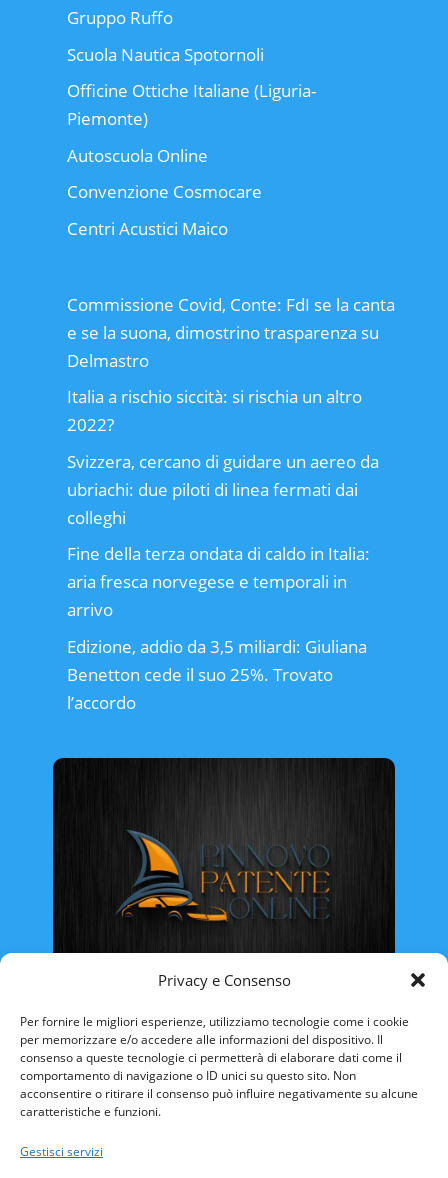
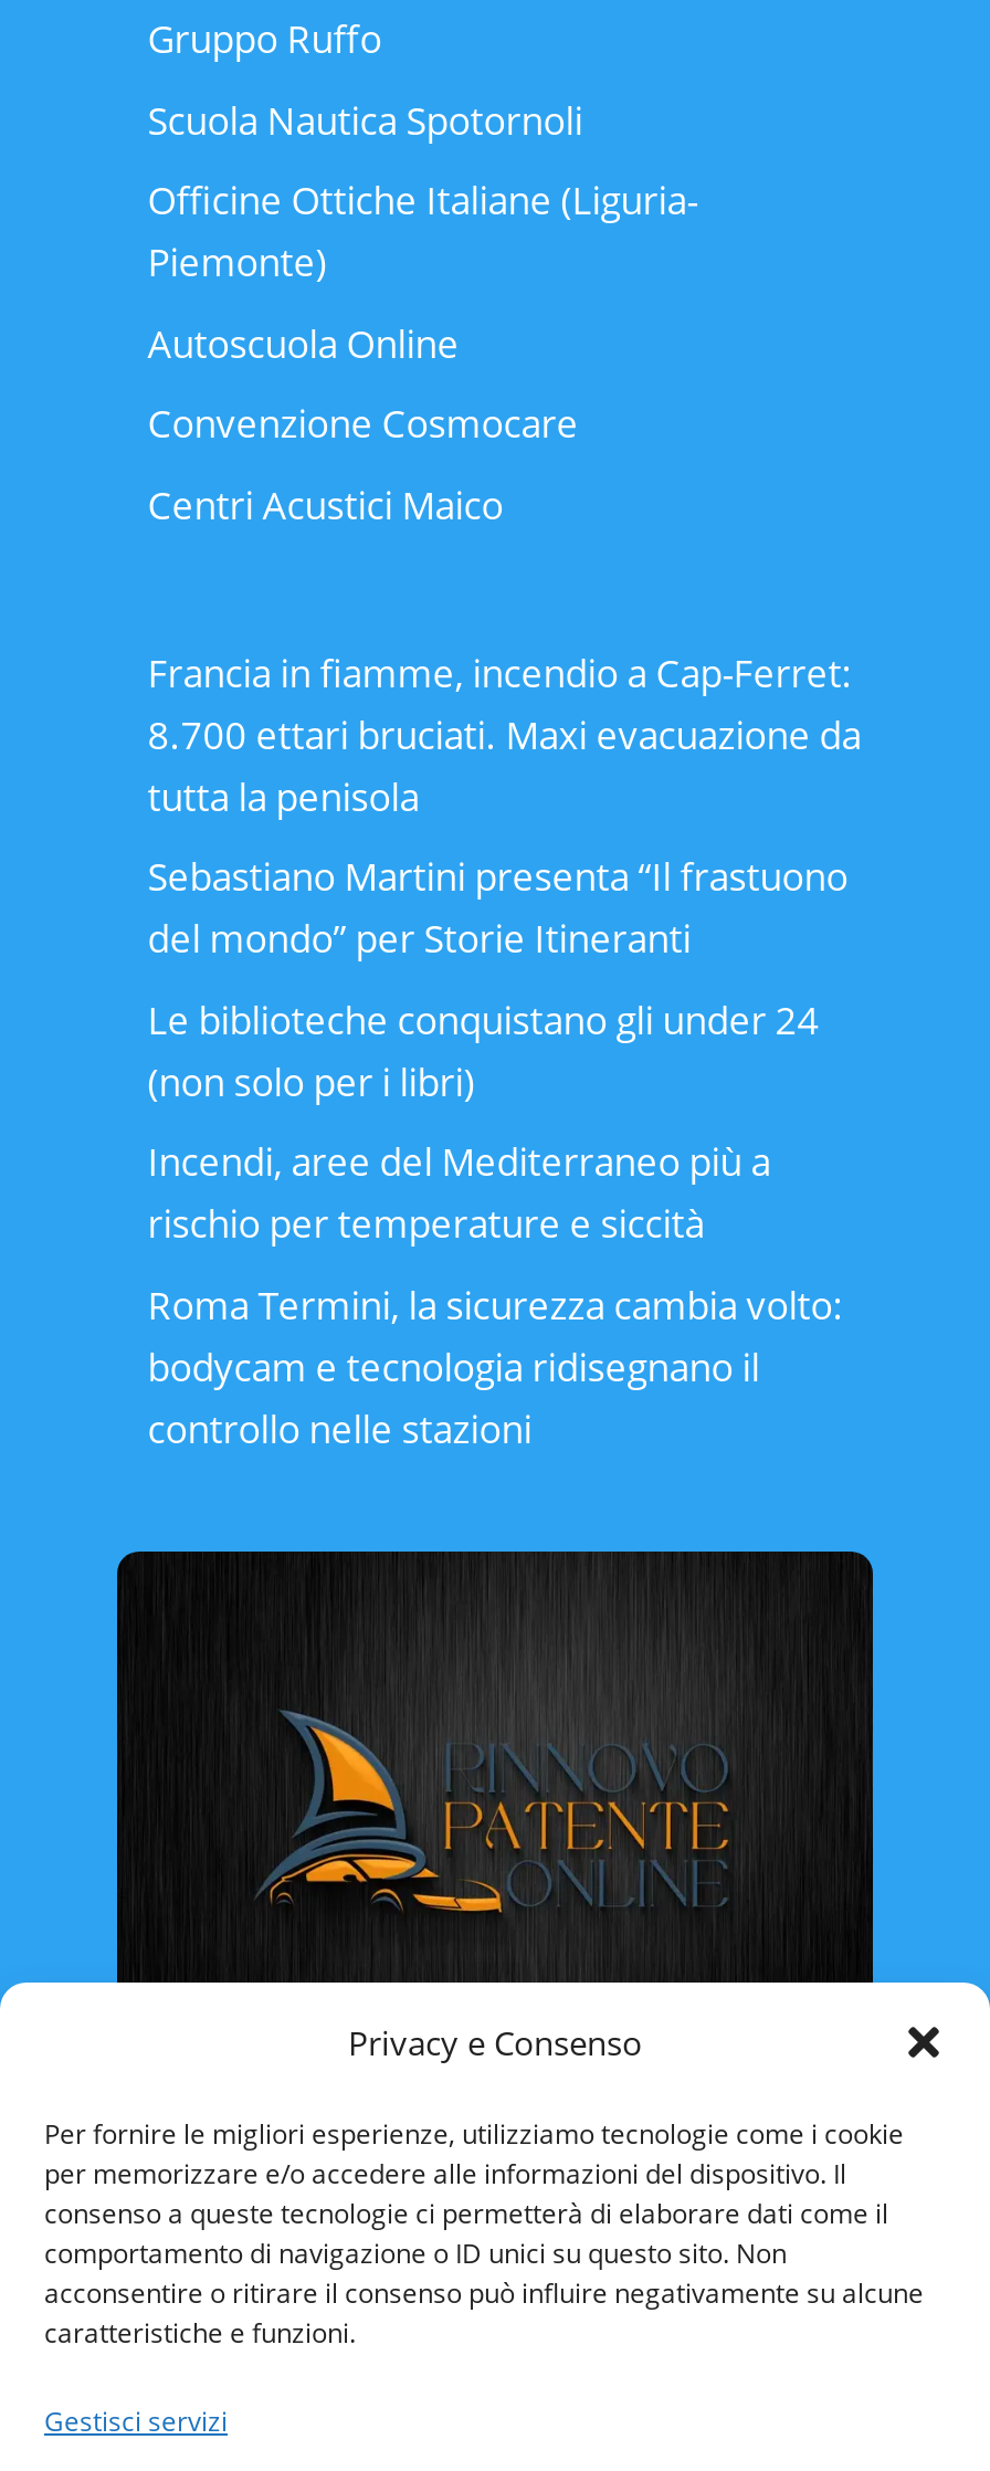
[67,293,395,372] Commissione Covid, Conte: FdI se la canta | e se la suona, dimostrino trasparenza su | Delmastro -> [148,647,861,822] Francia in fiamme, incendio a Cap-Ferret: | 8.700 ettari bruciati. Maxi evacuazione da | tutta la penisola
[67,385,362,436] Italia a rischio siccità: si rischia un altro | 2022? -> [148,851,848,964] Sebastiano Martini presenta “Il frastuono | del mondo” per Storie Itineranti
[67,450,379,529] Svizzera, cercano di guidare un aereo da | ubriachi: due piloti di linea fermati dai | colleghi -> [148,994,819,1107] Le biblioteche conquistano gli under 24 | (non solo per i libri)
[67,542,370,621] Fine della terza ondata di caldo in Italia: | aria fresca norvegese e temporali in | arrivo -> [148,1136,771,1249] Incendi, aree del Mediterraneo più a | rischio per temperature e siccità
[67,635,367,714] Edizione, addio da 3,5 miliardi: Giuliana | Benetton cede il suo 25%. Trovato | l’accordo -> [148,1279,844,1454] Roma Termini, la sicurezza cambia volto: | bodycam e tecnologia ridisegnano il | controllo nelle stazioni

